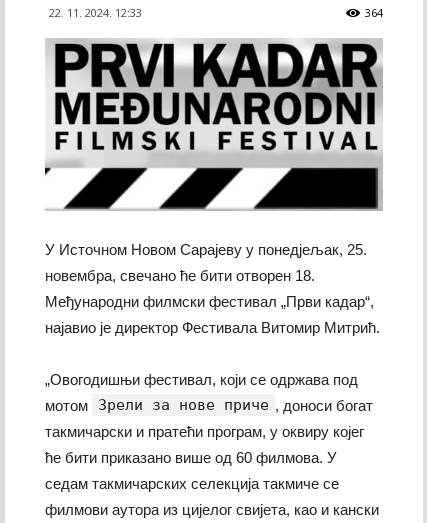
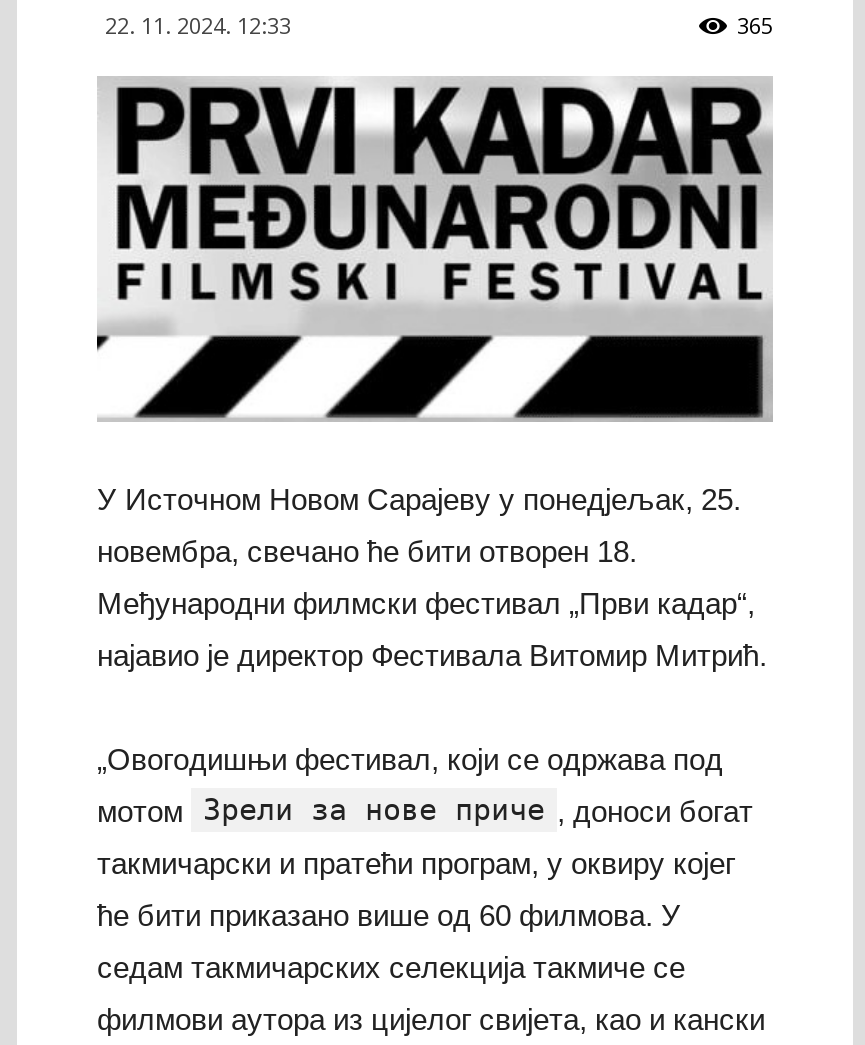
[365,5,383,20] 364 -> [737,10,773,40] 365

